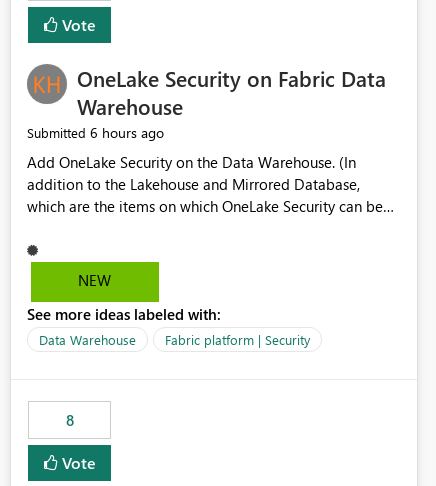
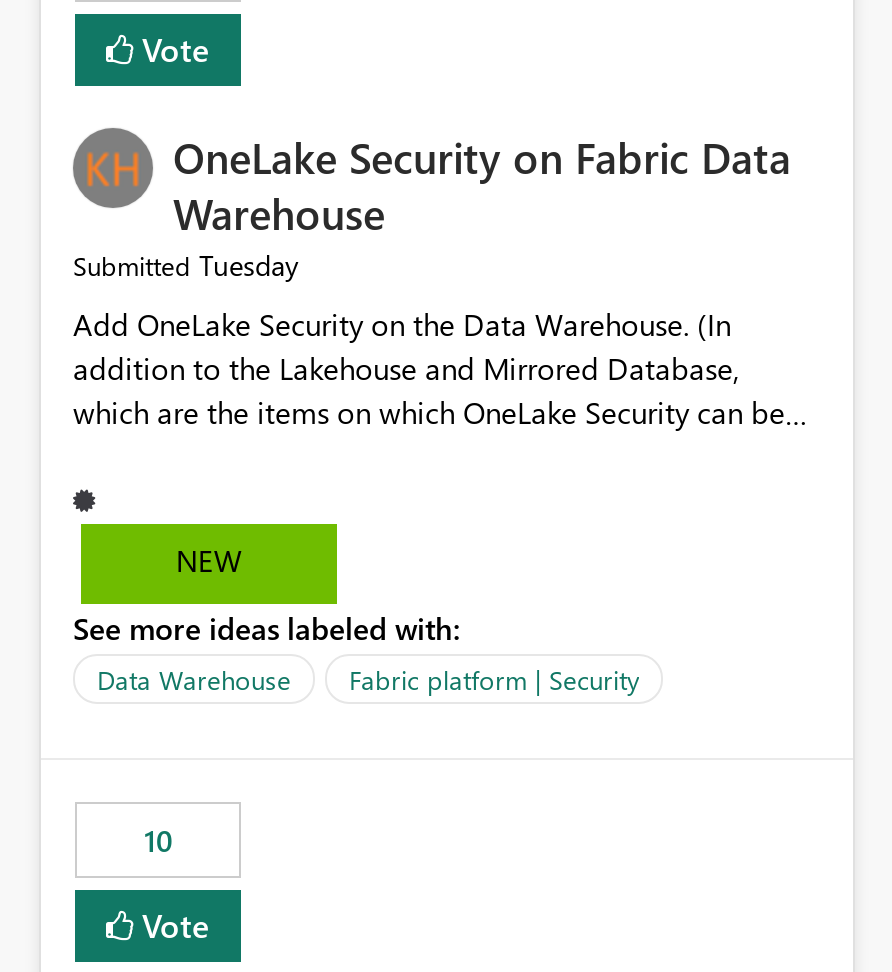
[27,123,164,142] Submitted 6 hours ago -> [73,247,299,285] Submitted Tuesday
[65,410,73,430] 8 -> [144,821,172,861] 10

